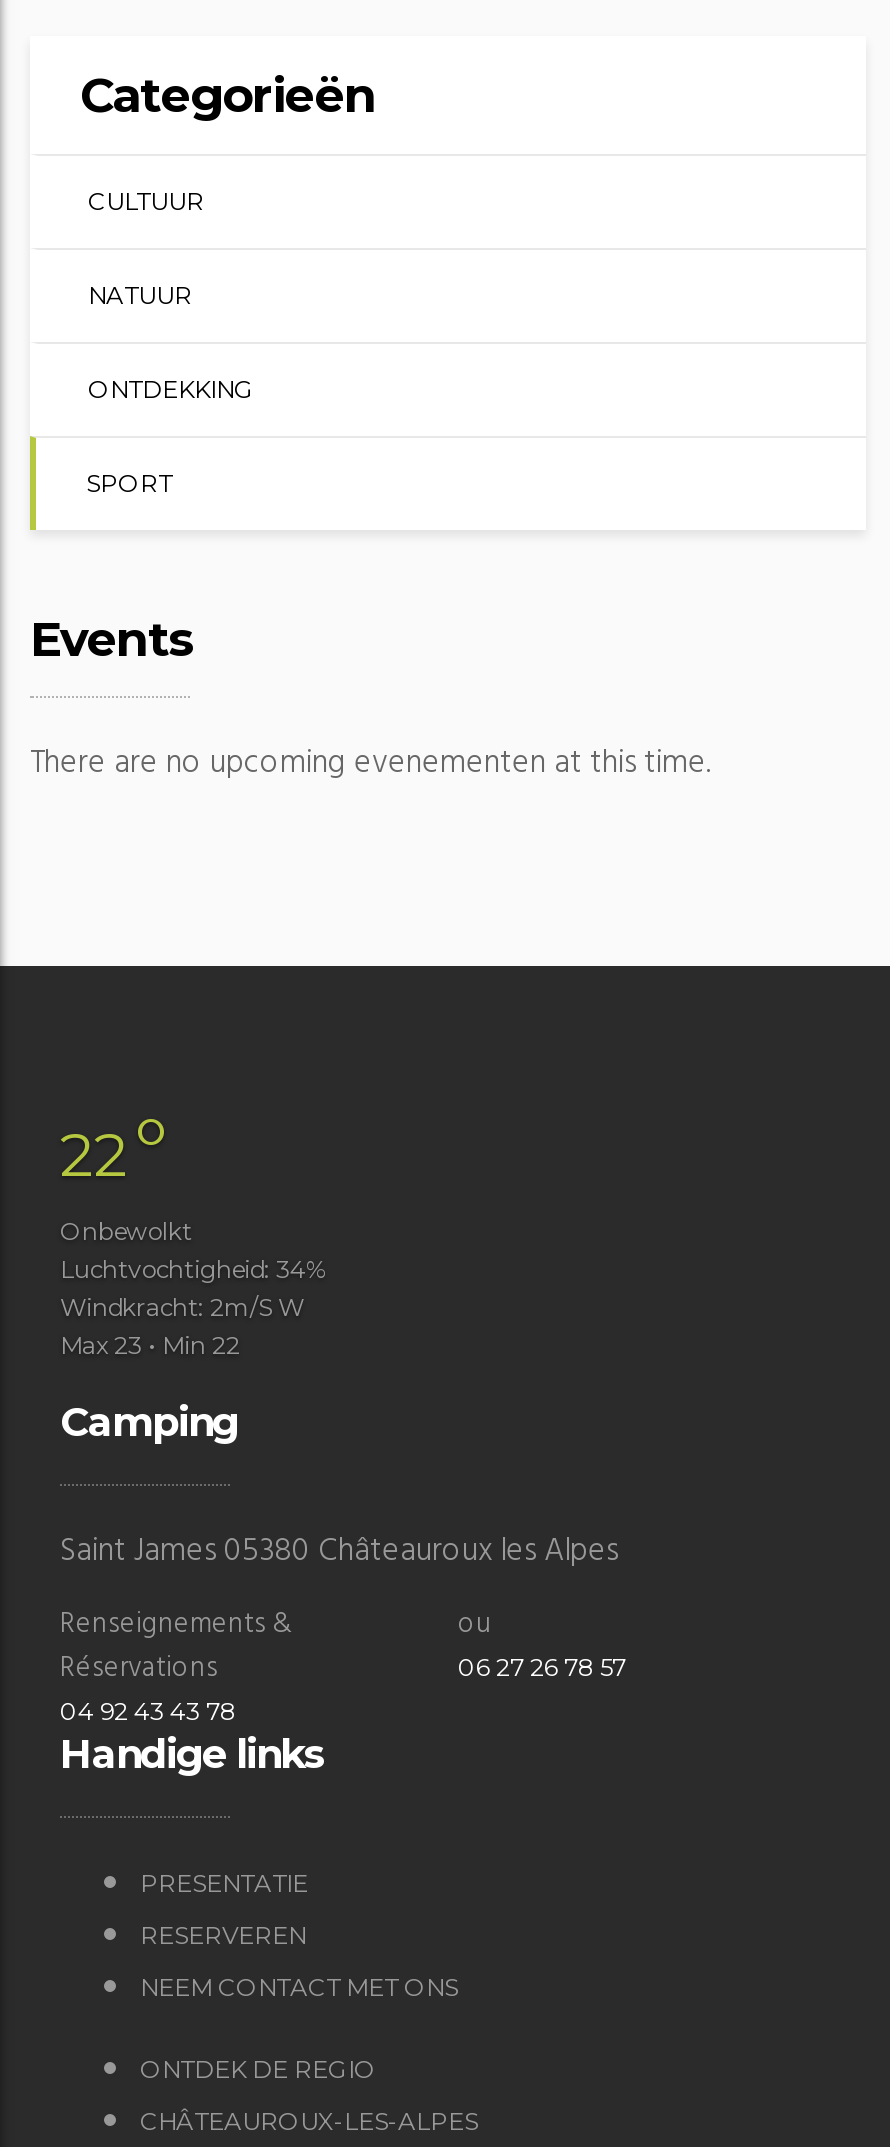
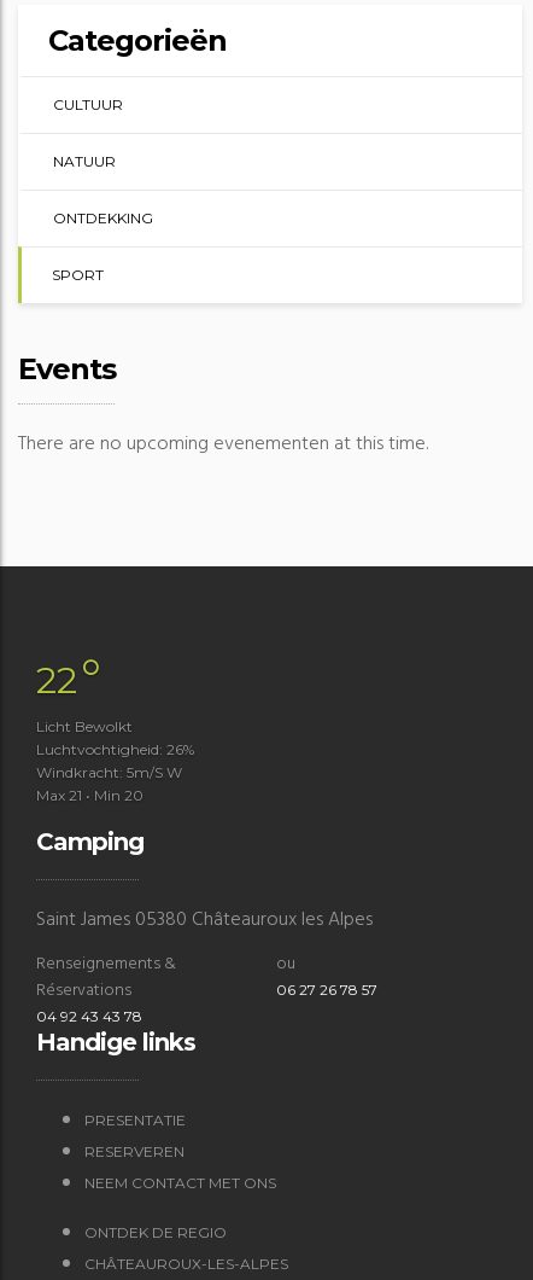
[60,1216,324,1360] Onbewolkt | Luchtvochtigheid: 34% | Windkracht: 2m/s W | Max 23 • Min 22 -> [36,717,194,804] Licht Bewolkt | Luchtvochtigheid: 26% | Windkracht: 5m/s W | Max 21 • Min 20

